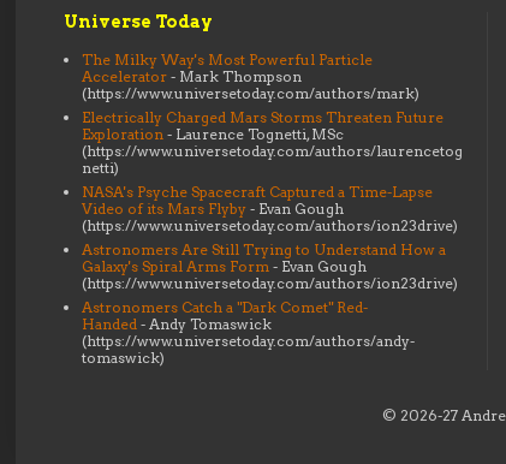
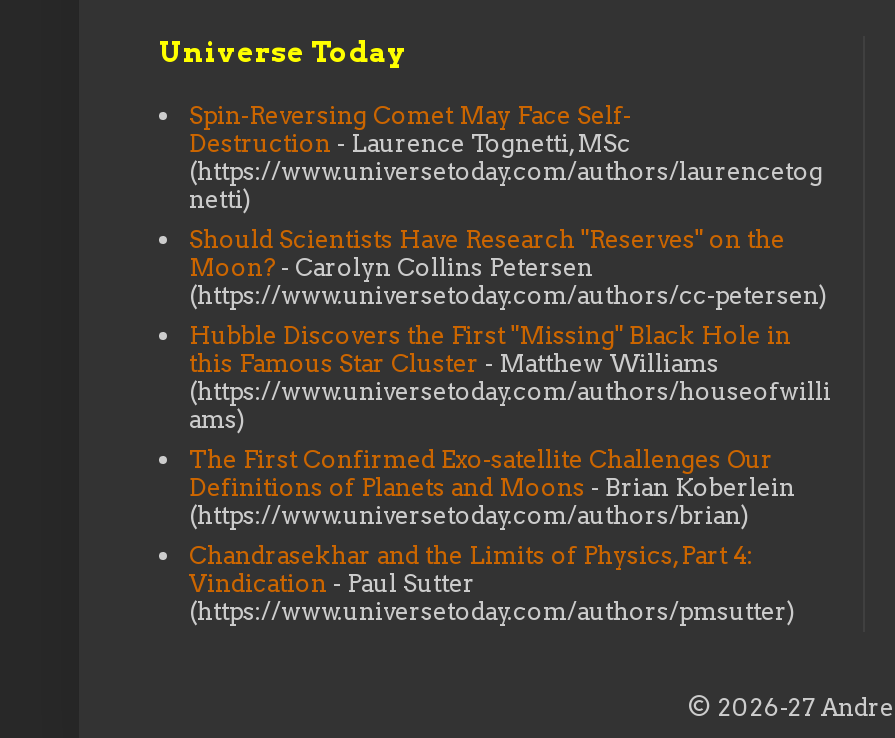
[82,50,444,143] The Milky Way's Most Powerful Particle | Accelerator - Mark Thompson | (https://www.universetoday.com/authors/mark) | Electrically Charged Mars Storms Threaten Future | Exploration - Laurence Tognetti, MSc -> [189,100,631,158] Spin-Reversing Comet May Face Self- | Destruction - Laurence Tognetti, MSc
moved [82,142,463,177] -> [189,156,823,214]: (https://www.universetoday.com/authors/laurencetog | netti)
[82,183,458,367] NASA's Psyche Spacecraft Captured a Time-Lapse | Video of its Mars Flyby - Evan Gough | (https://www.universetoday.com/authors/ion23drive) | Astronomers Are Still Trying to Understand How a | Galaxy's Spiral Arms Form - Evan Gough | (https://www.universetoday.com/authors/ion23drive) | Astronomers Catch a "Dark Comet" Red- | Handed - Andy Tomaswick | (https://www.universetoday.com/authors/andy- | tomaswick) -> [189,224,831,626] Should Scientists Have Research "Reserves" on the | Moon? - Carolyn Collins Petersen | (https://www.universetoday.com/authors/cc-petersen) | Hubble Discovers the First "Missing" Black Hole in | this Famous Star Cluster - Matthew Williams | (https://www.universetoday.com/authors/houseofwilli | ams) | The First Confirmed Exo-satellite Challenges Our | Definitions of Planets and Moons - Brian Koberlein | (https://www.universetoday.com/authors/brian) | Chandrasekhar and the Limits of Physics, Part 4: | Vindication - Paul Sutter | (https://www.universetoday.com/authors/pmsutter)

